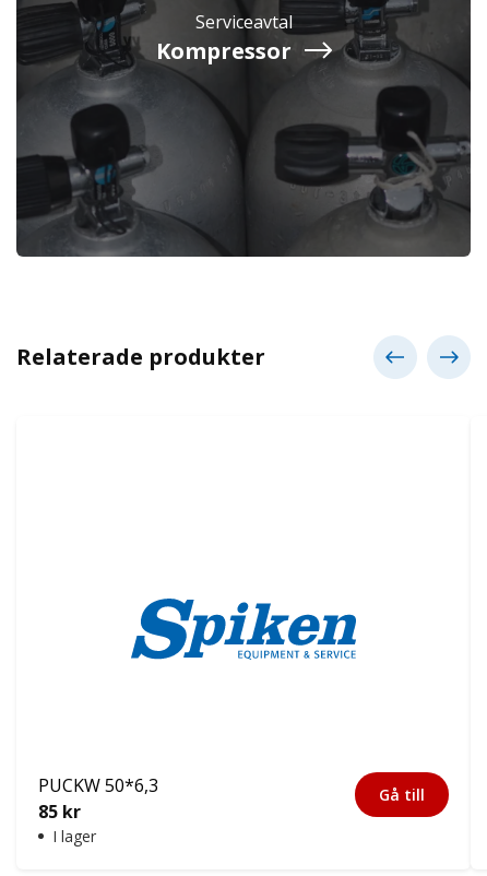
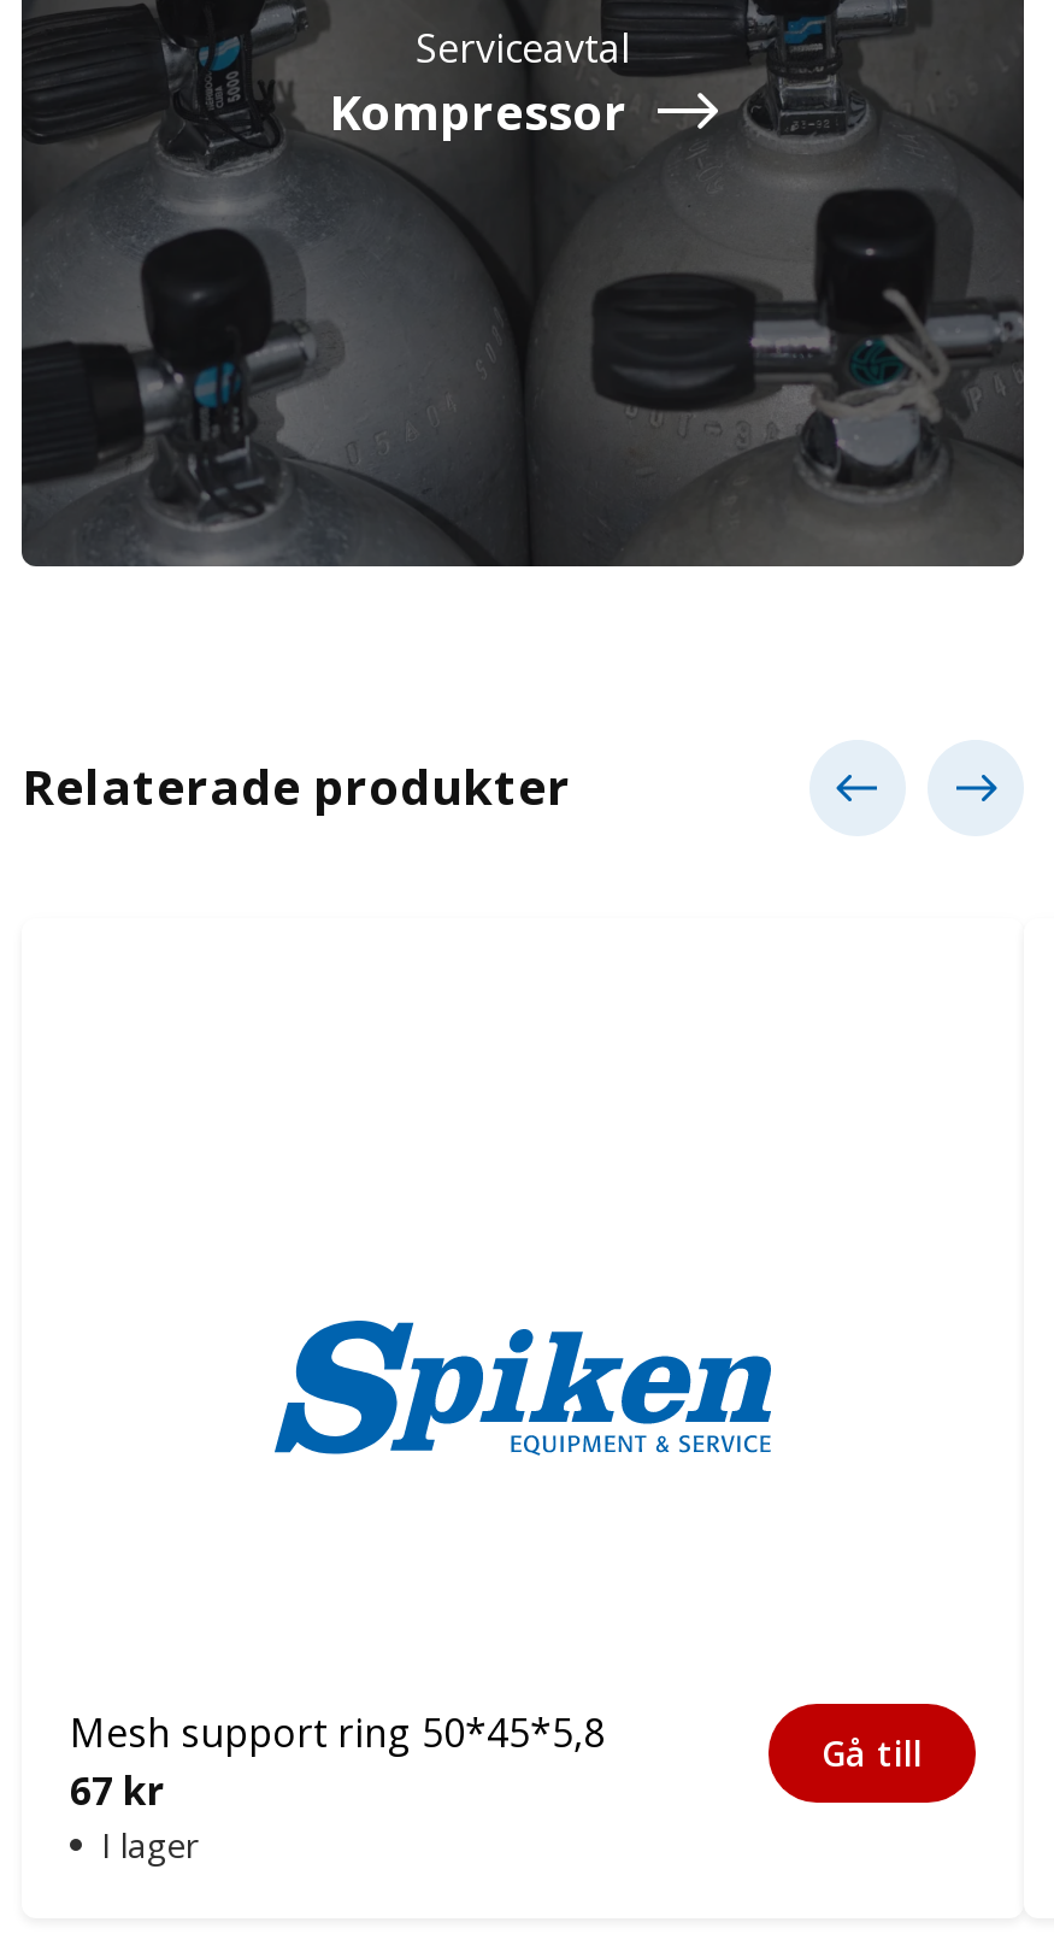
[38,773,158,824] PUCKW 50*6,3 | 85 kr -> [70,1706,605,1817] Mesh support ring 50*45*5,8 | 67 kr

